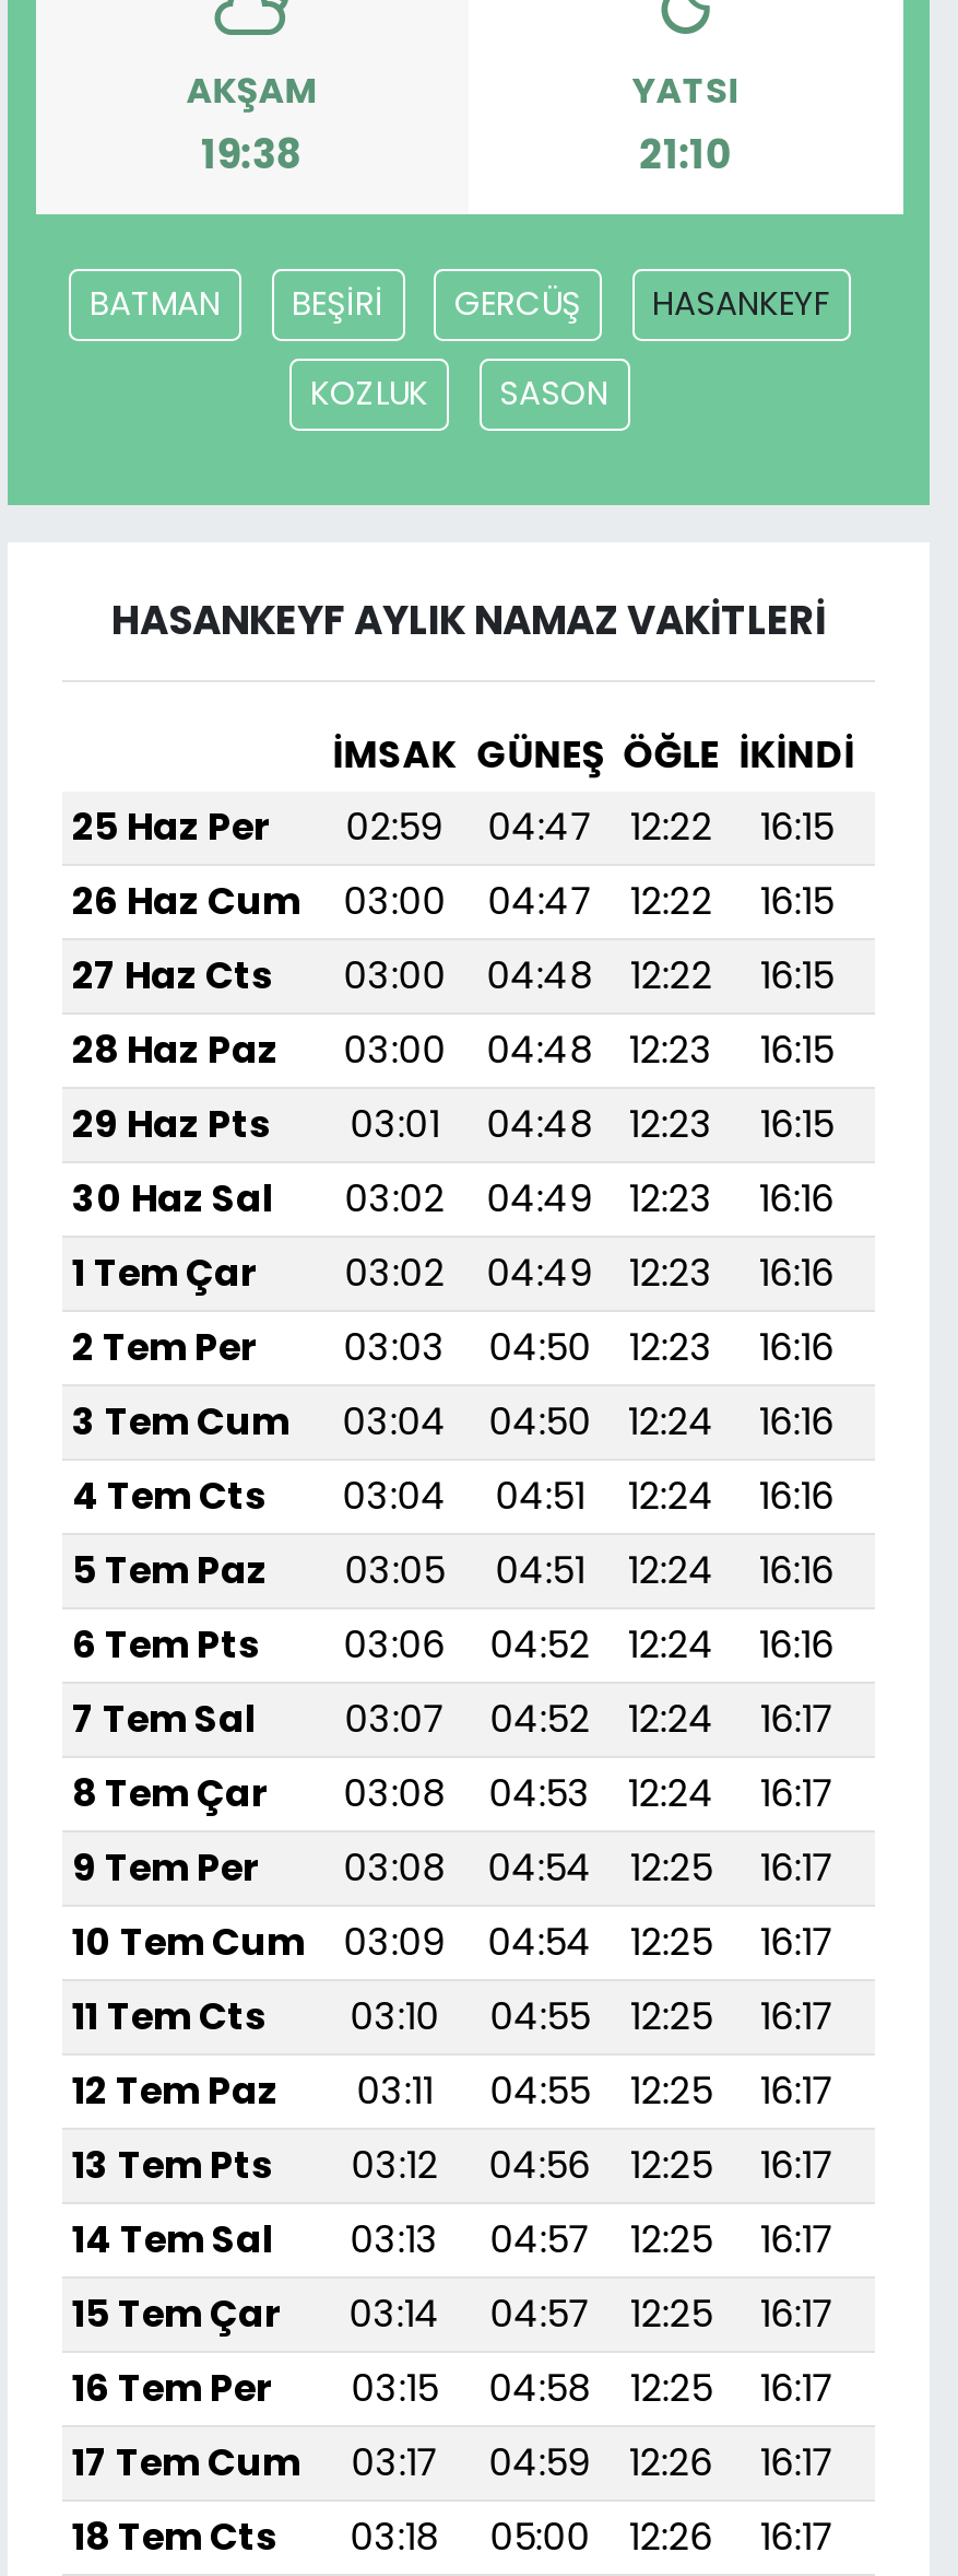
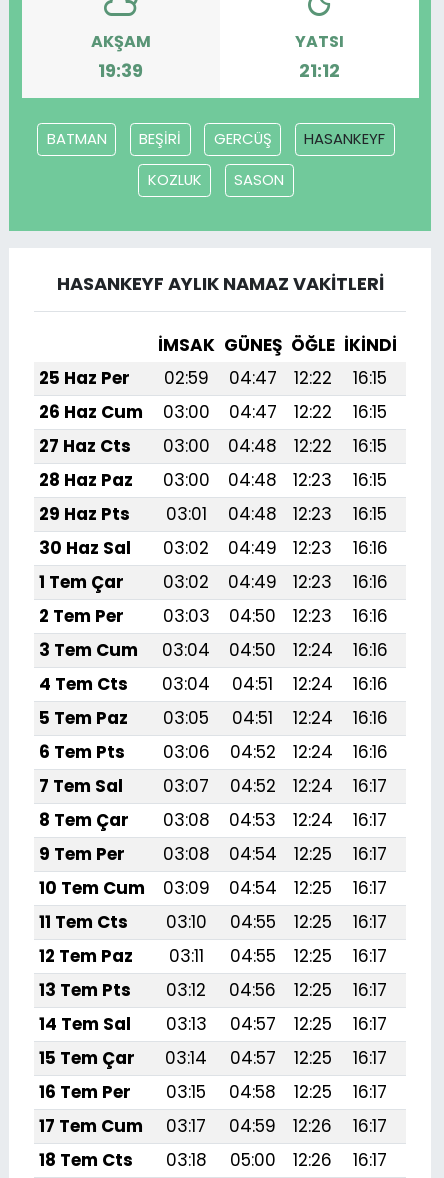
[202,126,302,181] 19:38 -> [98,58,143,83] 19:39
[639,126,731,181] 21:10 -> [299,58,340,83] 21:12

